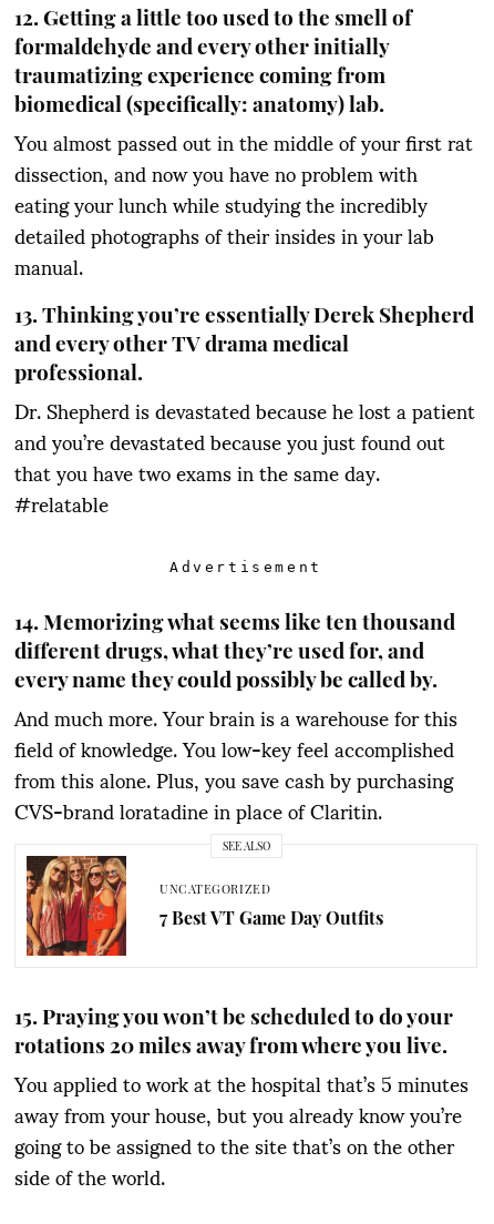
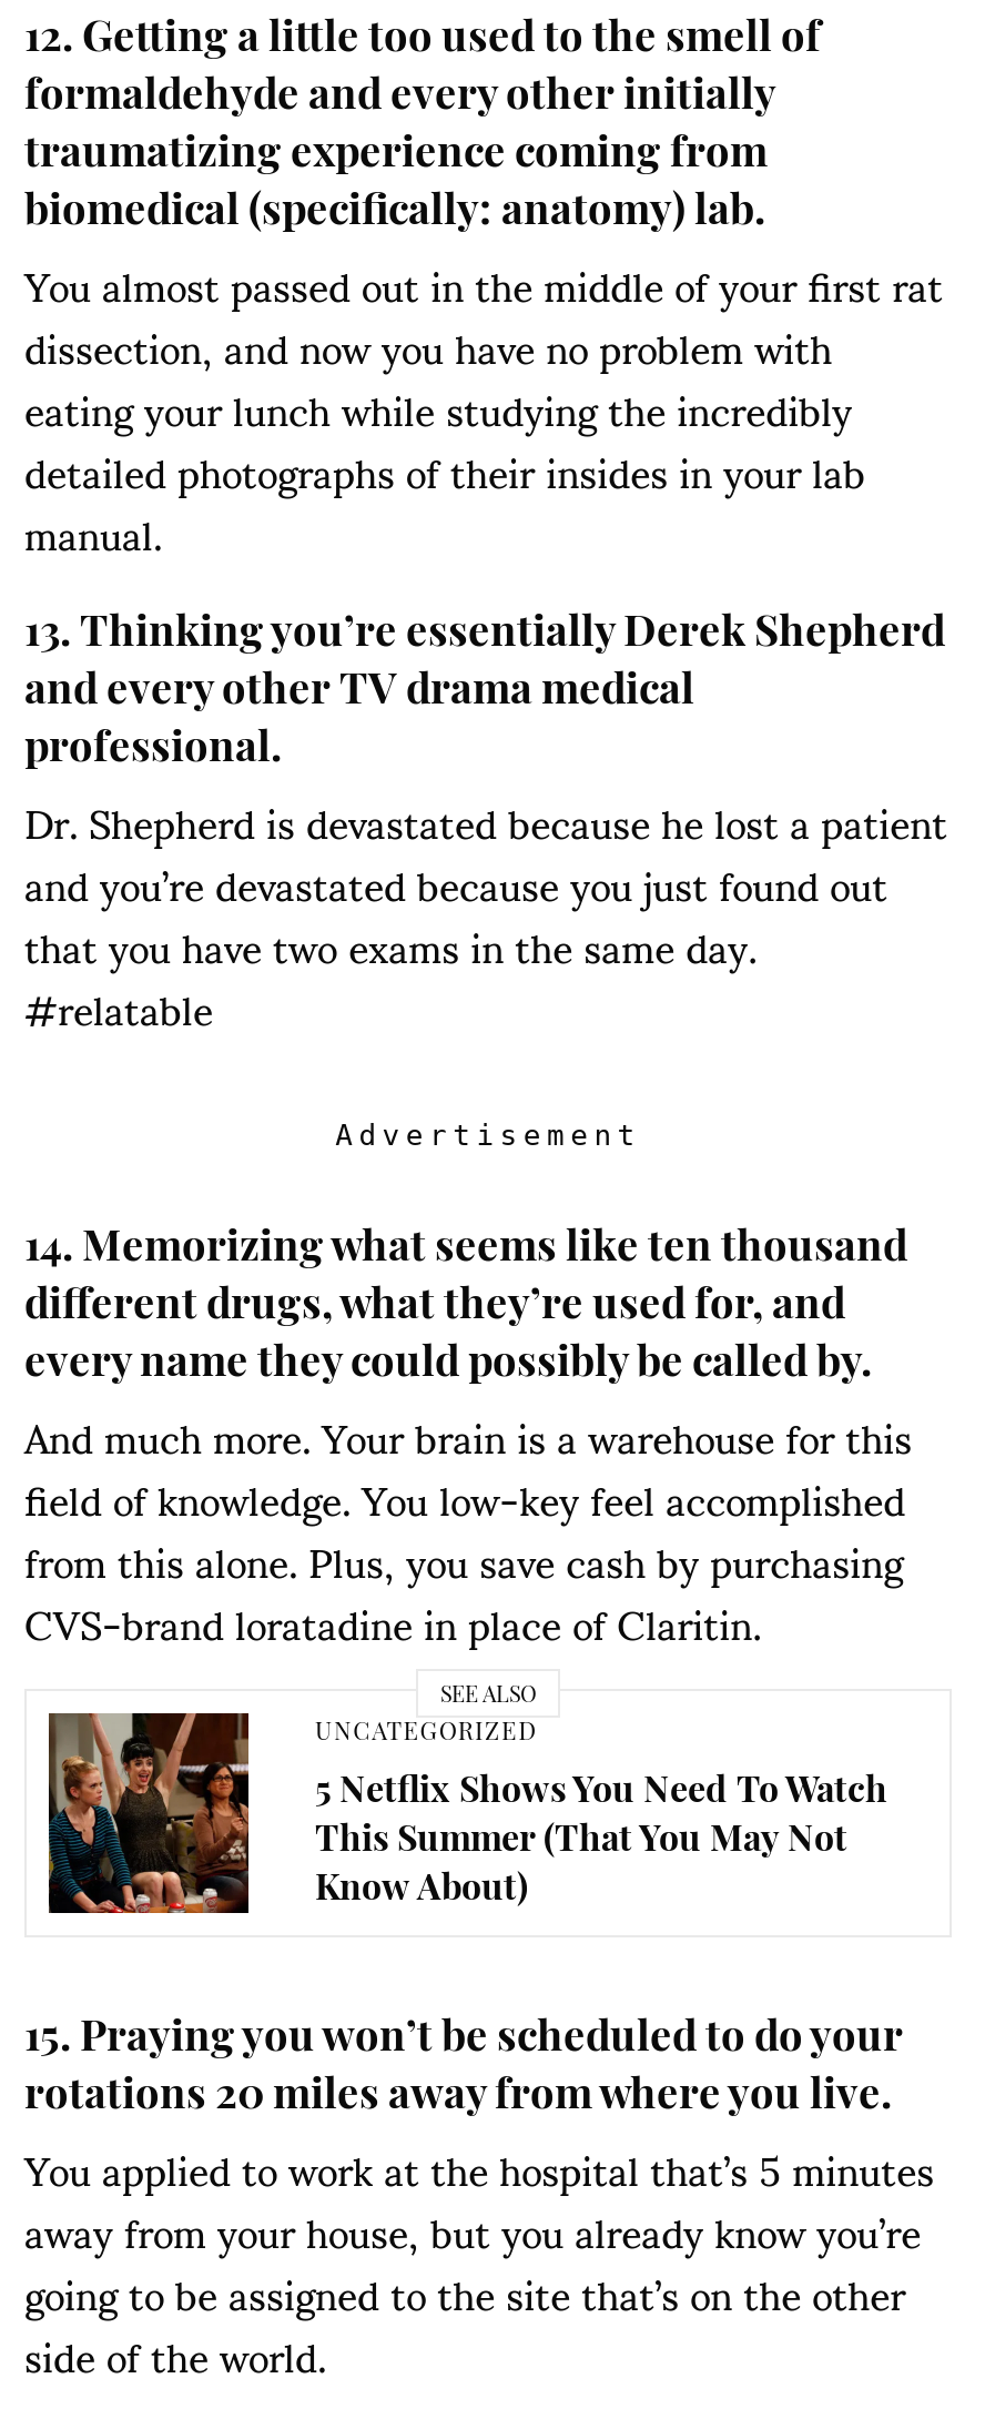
[25,855,383,957] [image] | 7 Best VT Game Day Outfits -> [47,1711,887,1915] [image] | 5 Netflix Shows You Need To Watch | This Summer (That You May Not | Know About)
moved [159,880,270,897] -> [315,1713,537,1746]: UNCATEGORIZED

